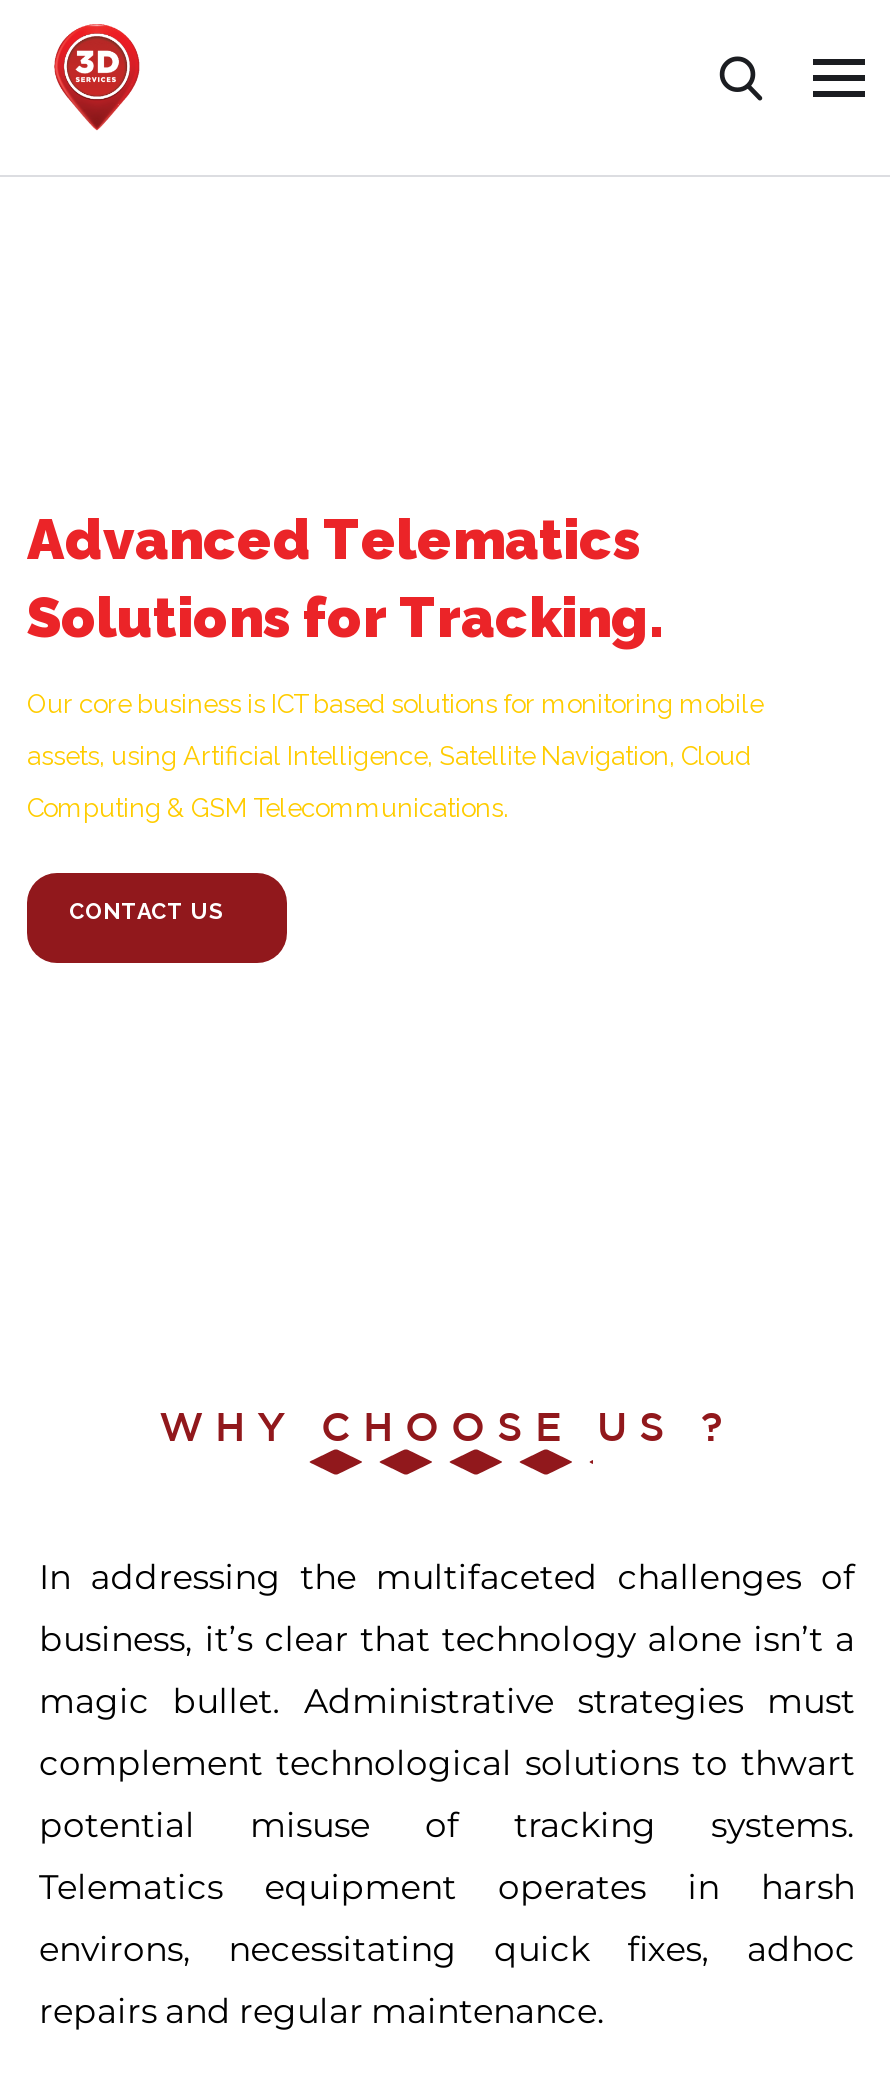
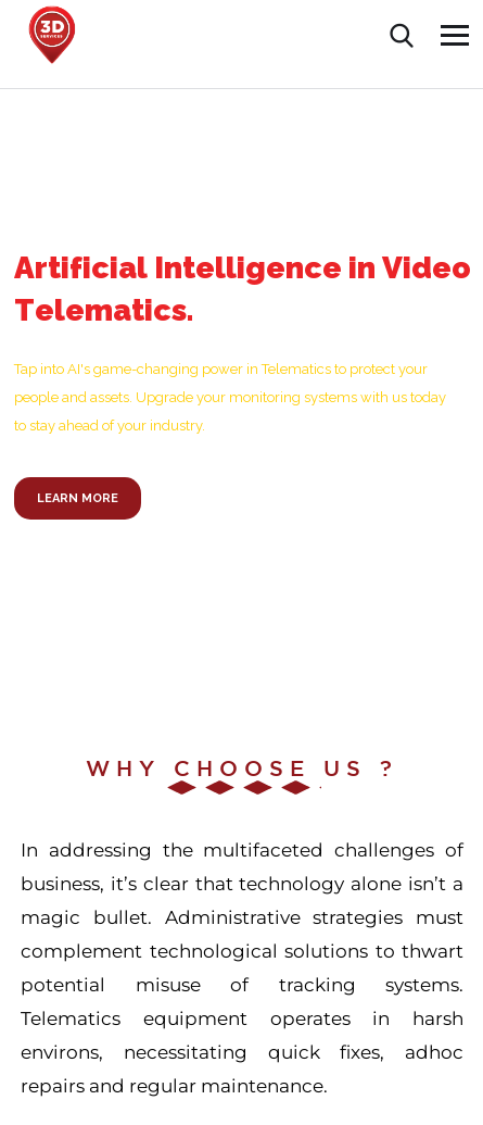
[27,507,661,651] Advanced Telematics | Solutions for Tracking. -> [14,250,471,328] Artificial I ntelligence i n Video | Telematics.
[27,689,763,719] Our core business is ICT based solutions for monitoring mobile -> [14,361,428,377] Tap into AI's game-changing power in Telematics to protect your
[27,741,751,771] assets, using Artificial Intelligence, Satellite Navigation, Cloud -> [14,389,446,405] people and assets. Upgrade your monitoring systems with us today
[27,793,509,823] Computing & GSM Telecommunications. -> [14,417,205,434] to stay ahead of your industry.
[25,871,289,969] [image] | CONTACT US -> [13,467,155,521] [image] | LEARN MORE

